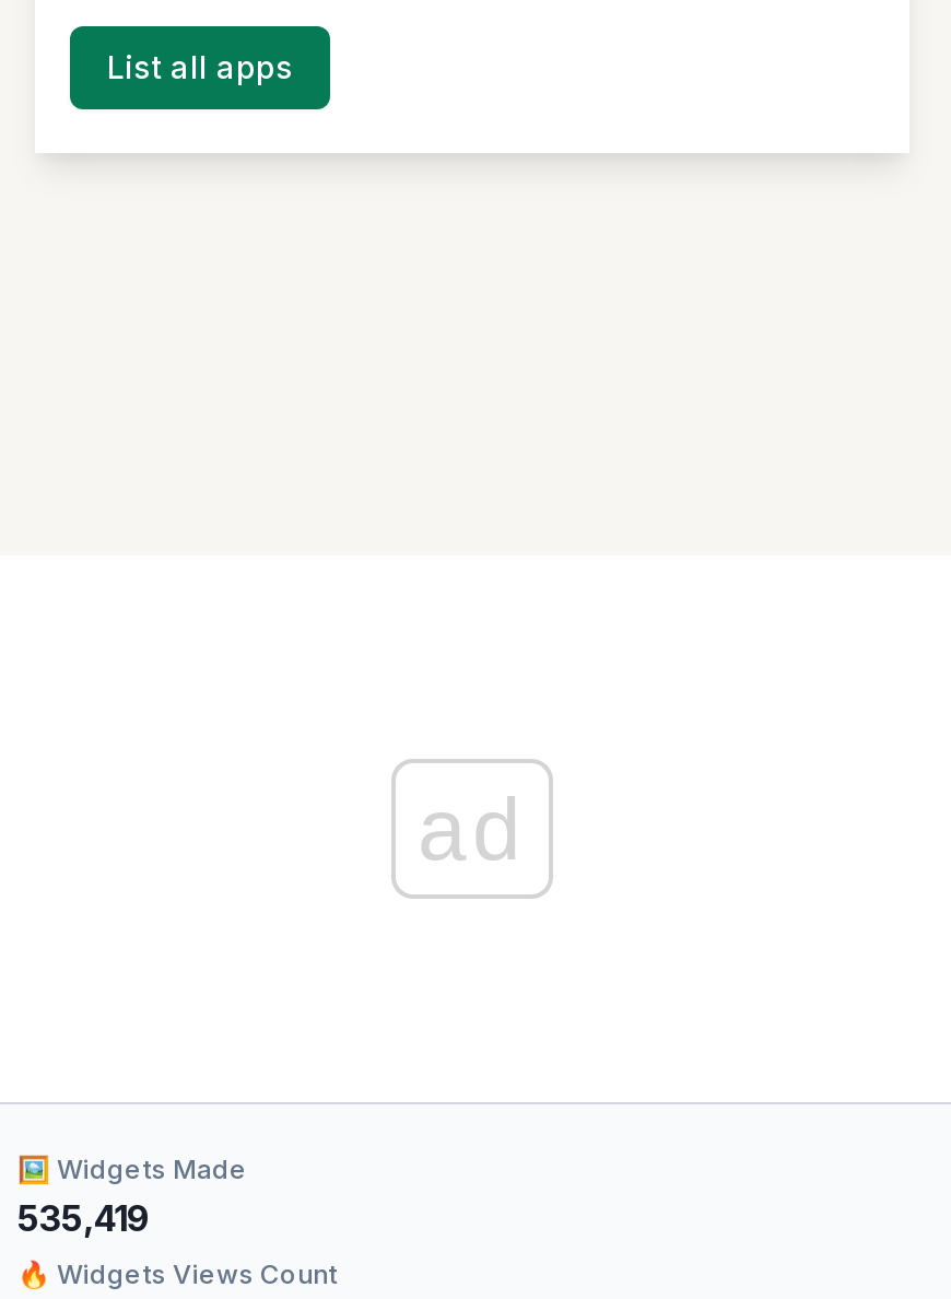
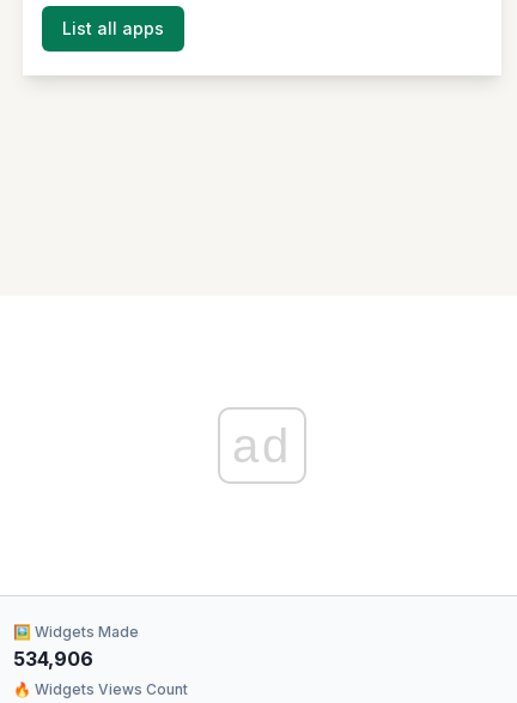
[17,1196,151,1240] 535,419 -> [13,646,93,670] 534,906

